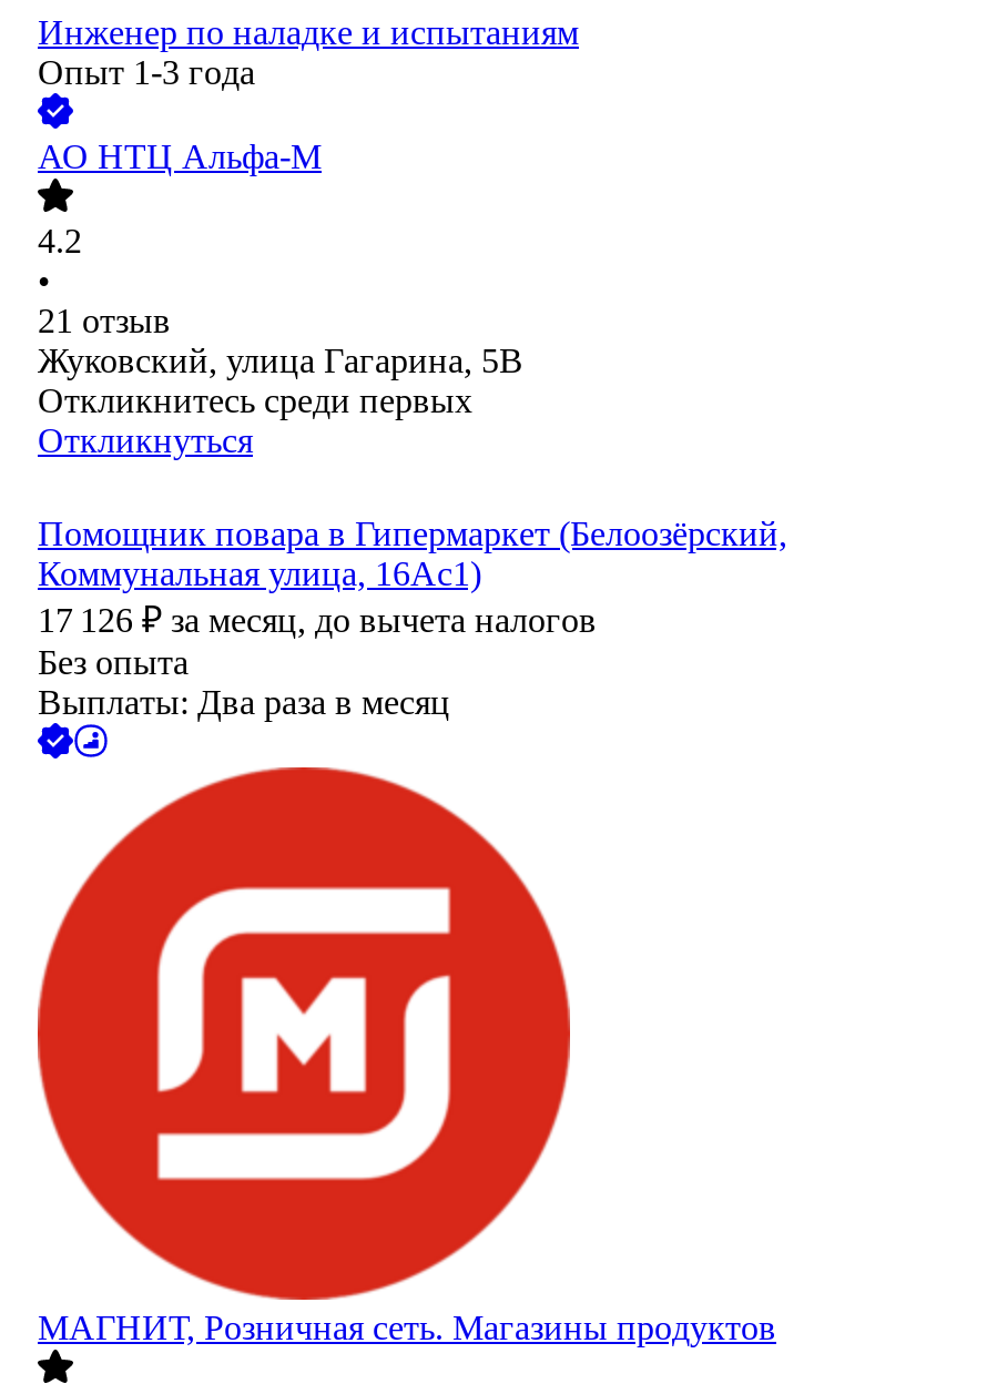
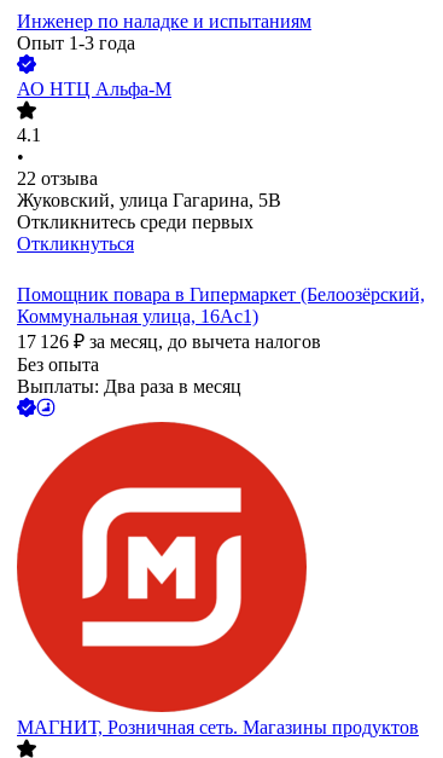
[38,222,82,260] 4.2 -> [17,125,41,145] 4.1
[38,302,171,340] 21 отзыв -> [17,168,98,189] 22 отзыва

